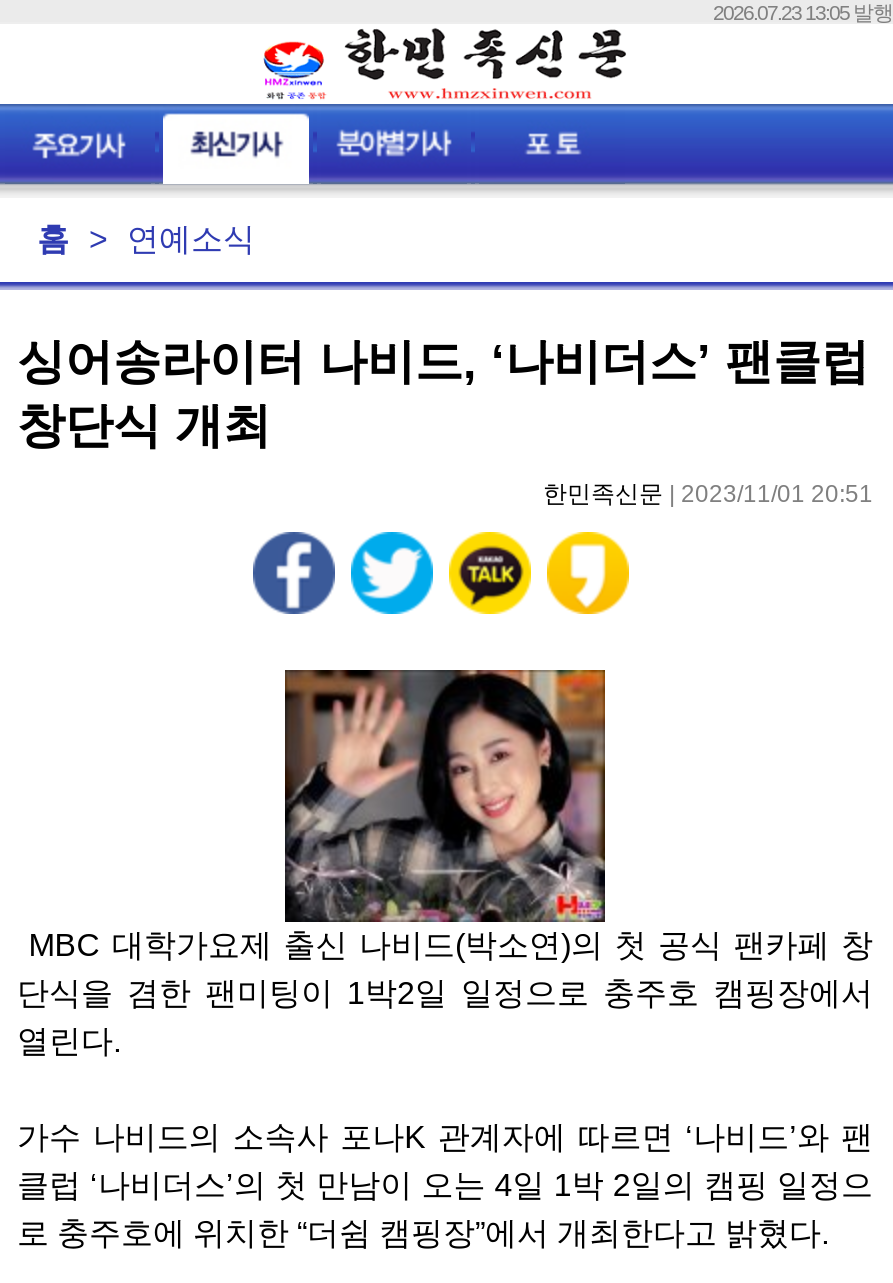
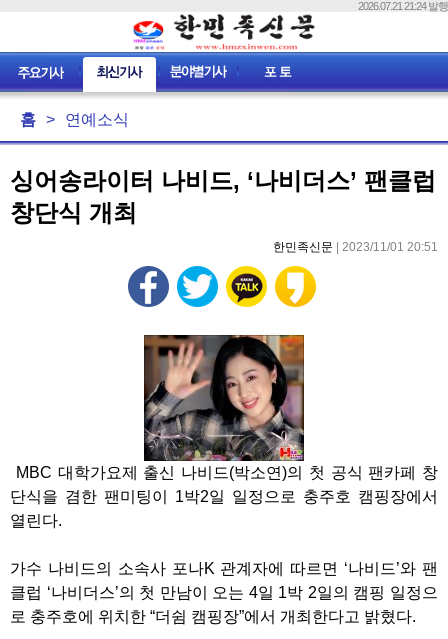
[713,0,893,24] 2026.07.23 13:05 발행 -> [358,0,448,12] 2026.07.21 21:24 발행

